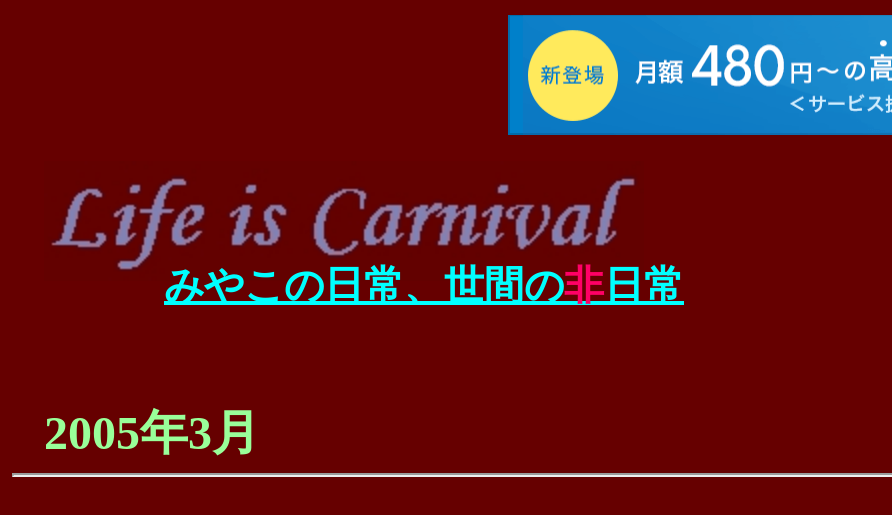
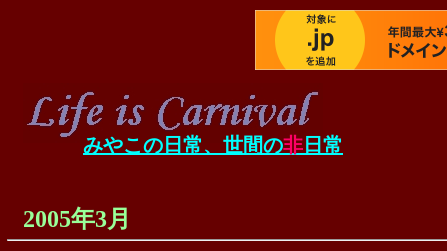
[506,13,886,137] [image] -> [254,9,444,71] [image]

